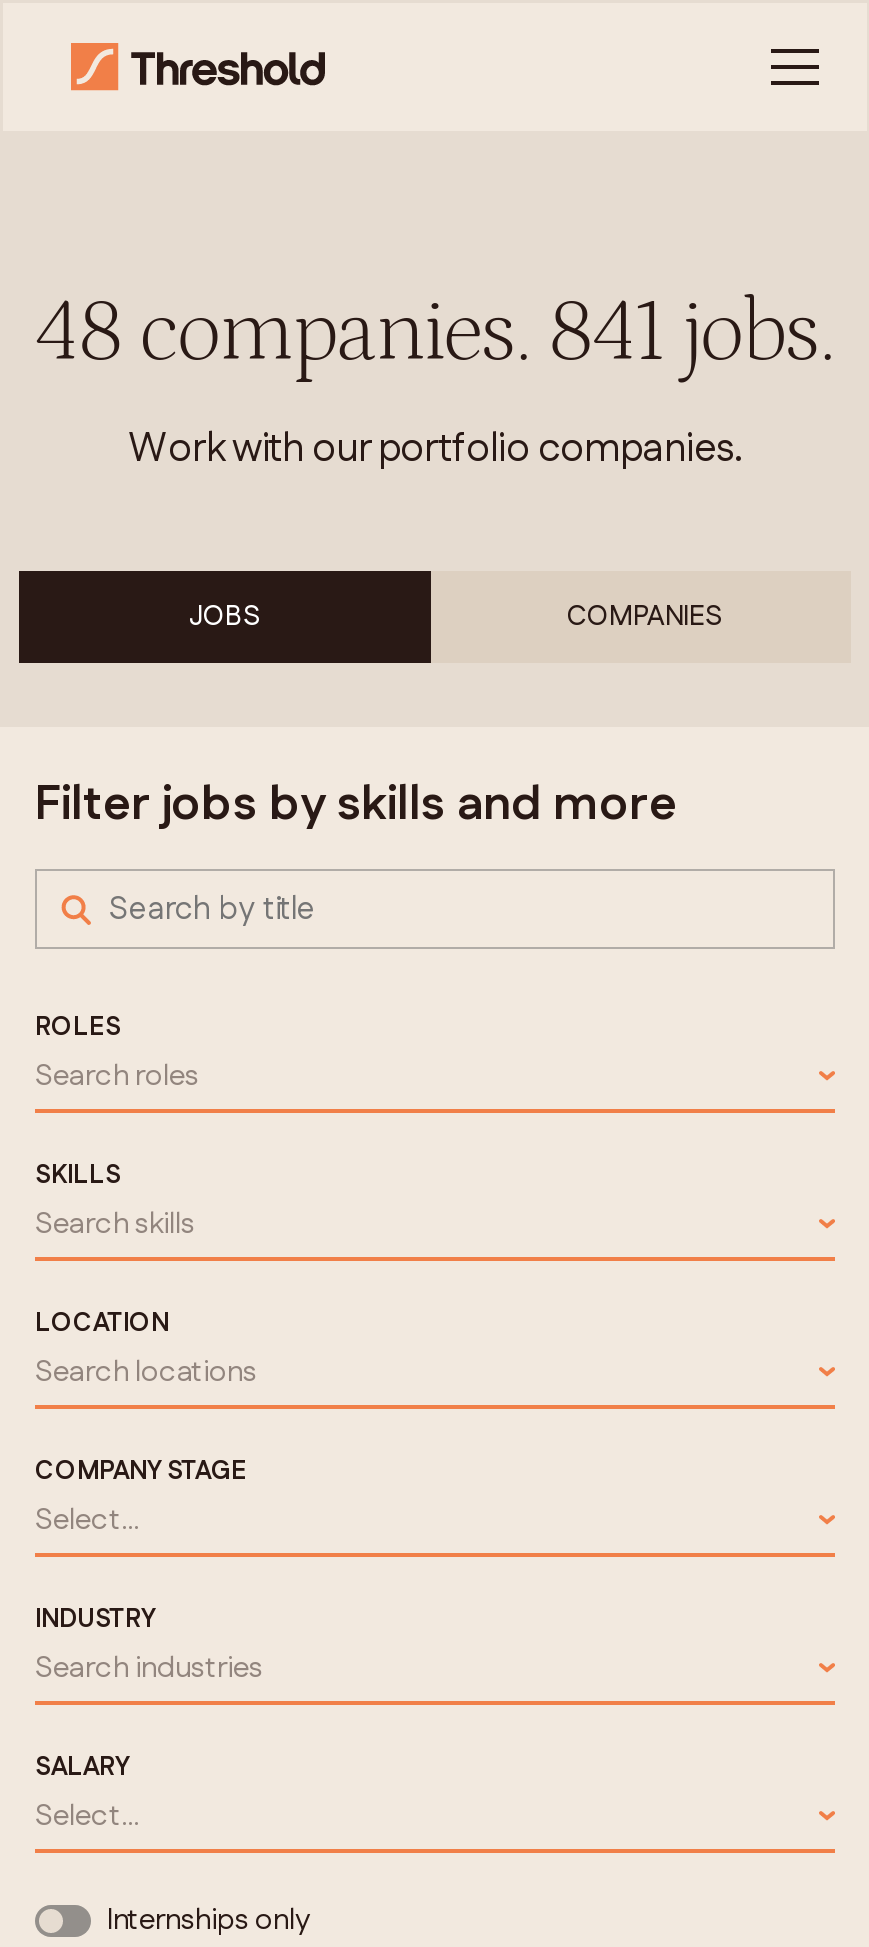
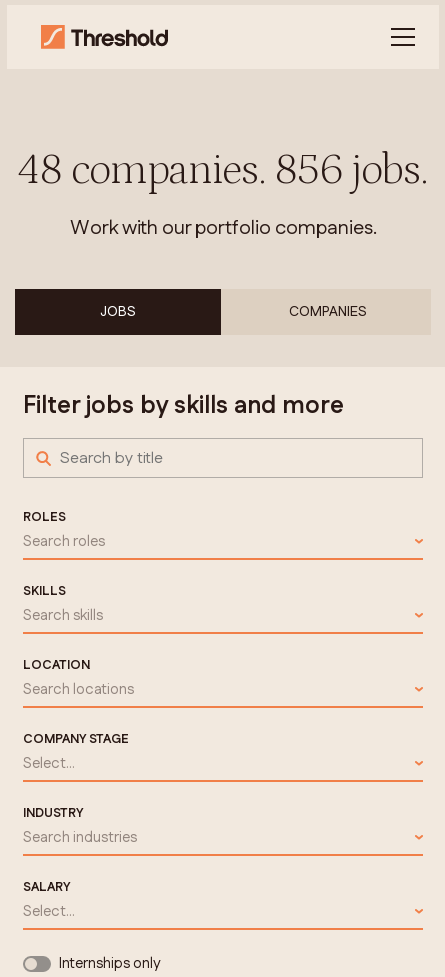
[36,283,834,383] 48 companies. 841 jobs. -> [18,145,428,195] 48 companies. 856 jobs.

